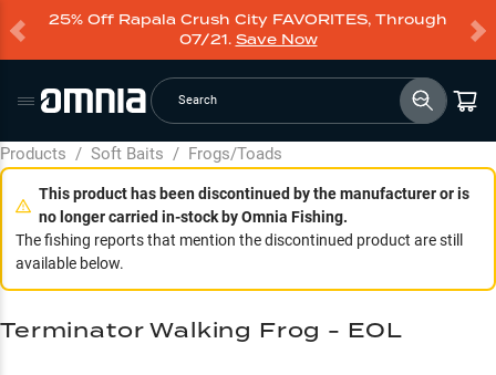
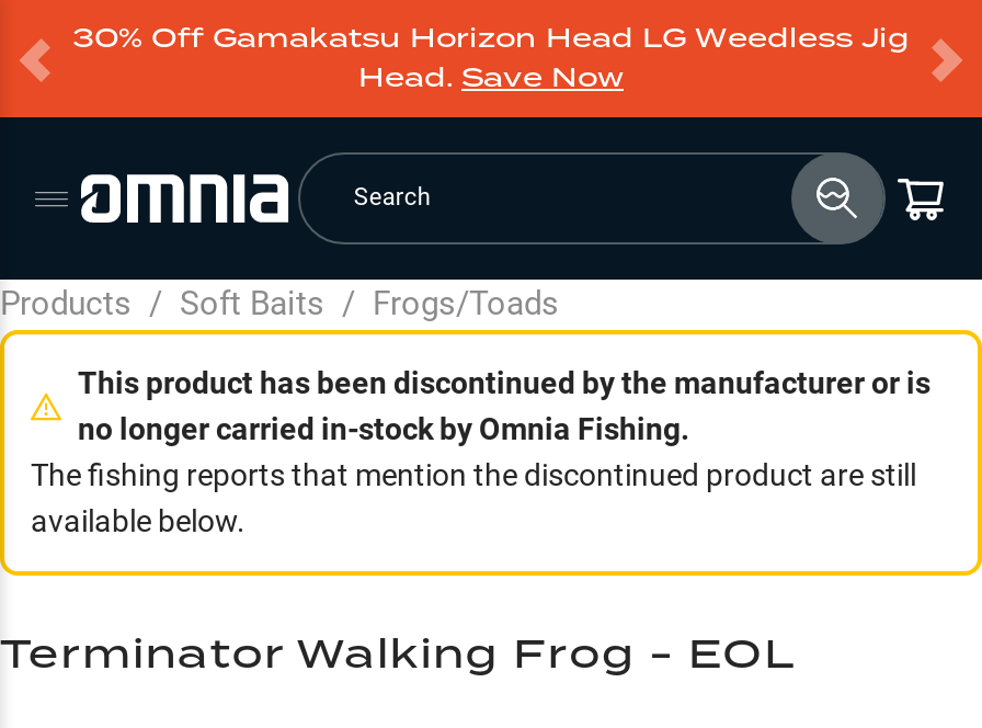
[49,10,447,49] 25% Off Rapala Crush City FAVORITES, Through | 07/21. Save Now -> [72,19,910,95] 30% Off Gamakatsu Horizon Head LG Weedless Jig | Head. Save Now

